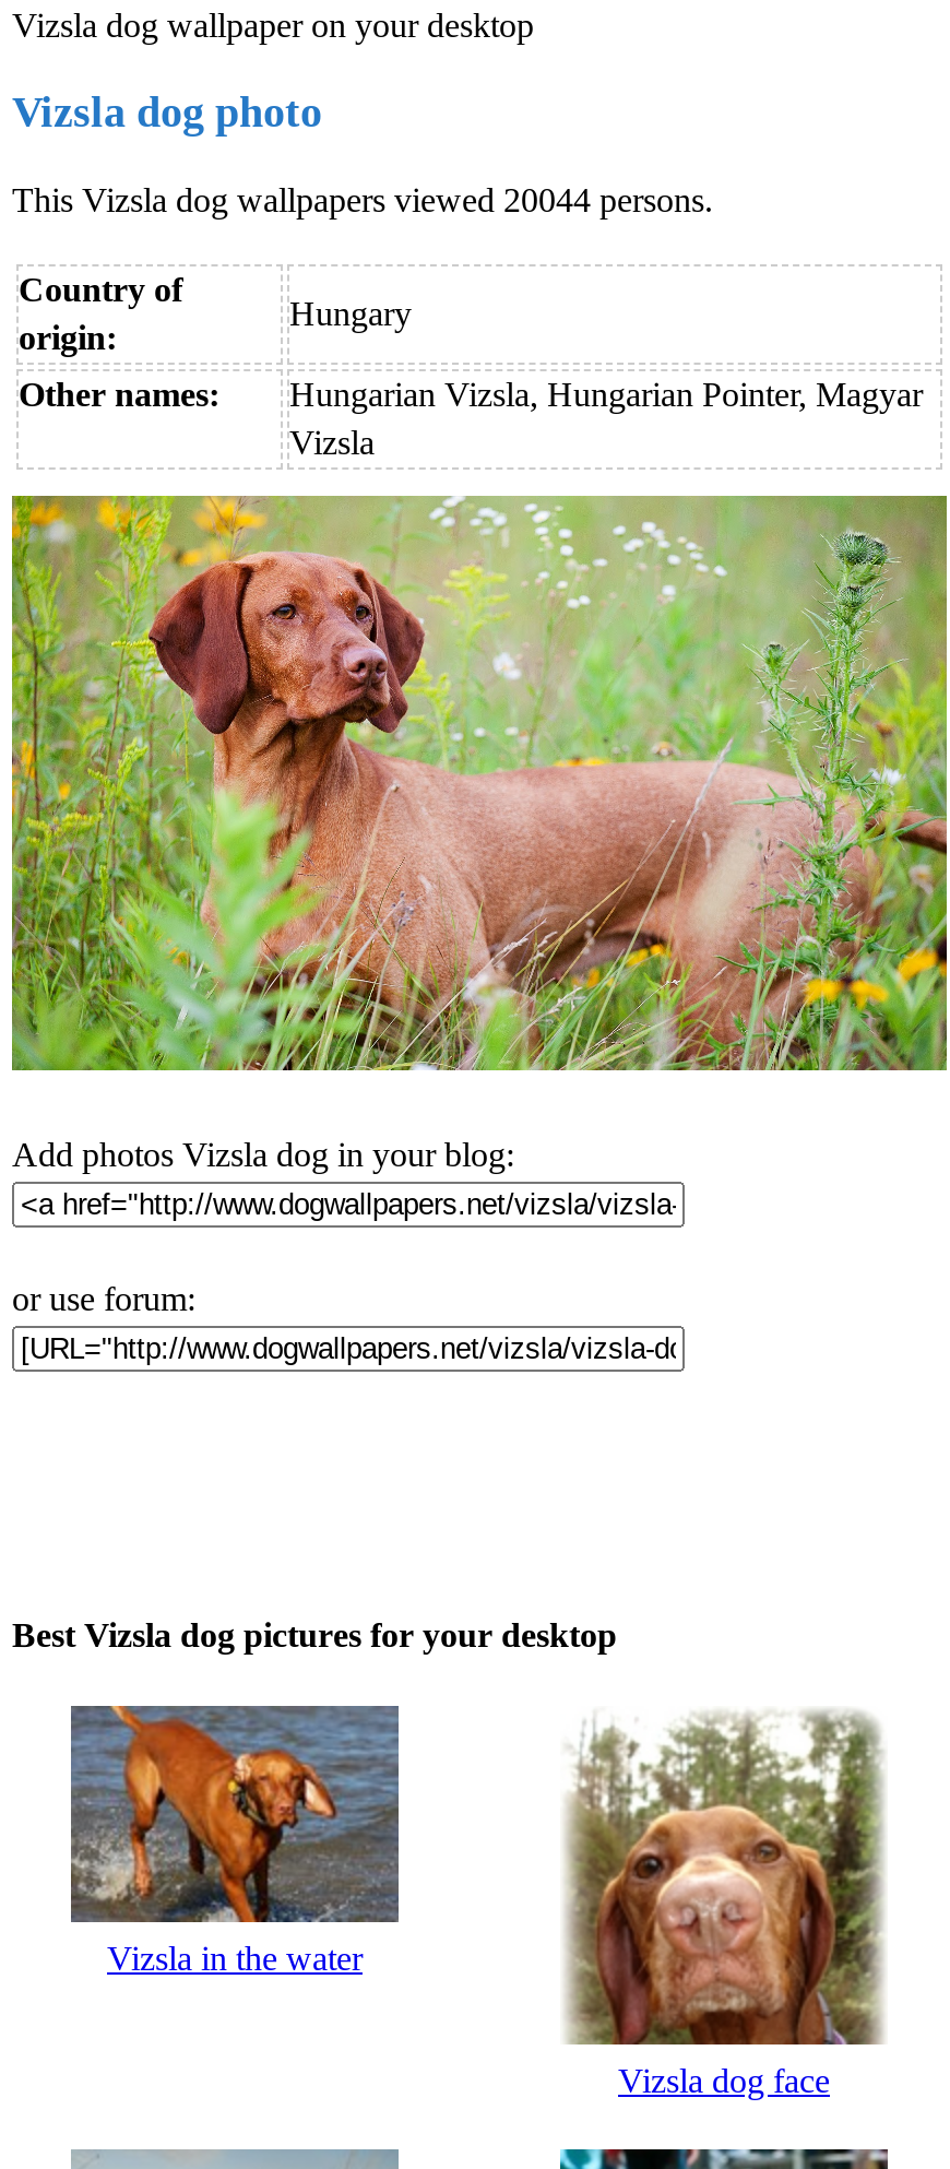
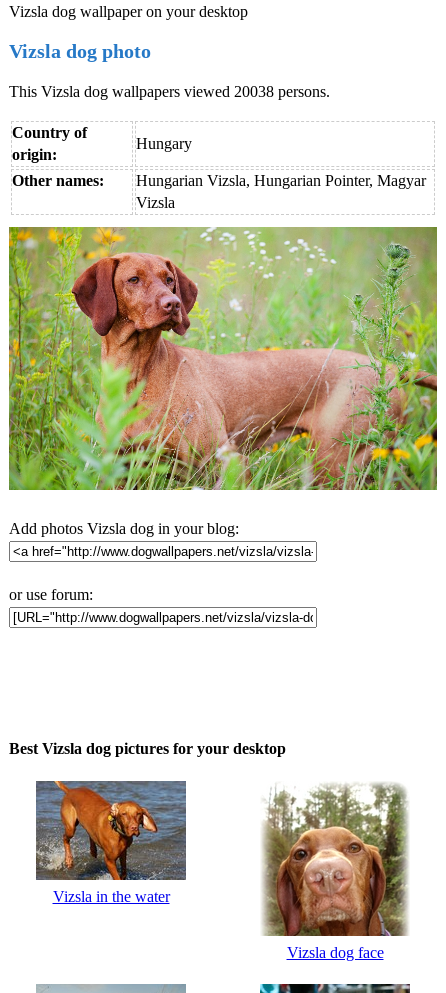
[12,180,713,218] This Vizsla dog wallpapers viewed 20044 persons. -> [9,83,330,100] This Vizsla dog wallpapers viewed 20038 persons.

